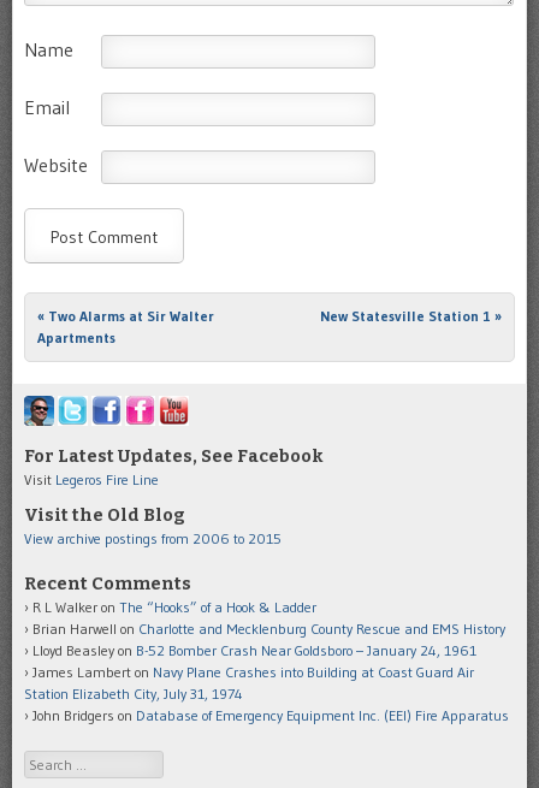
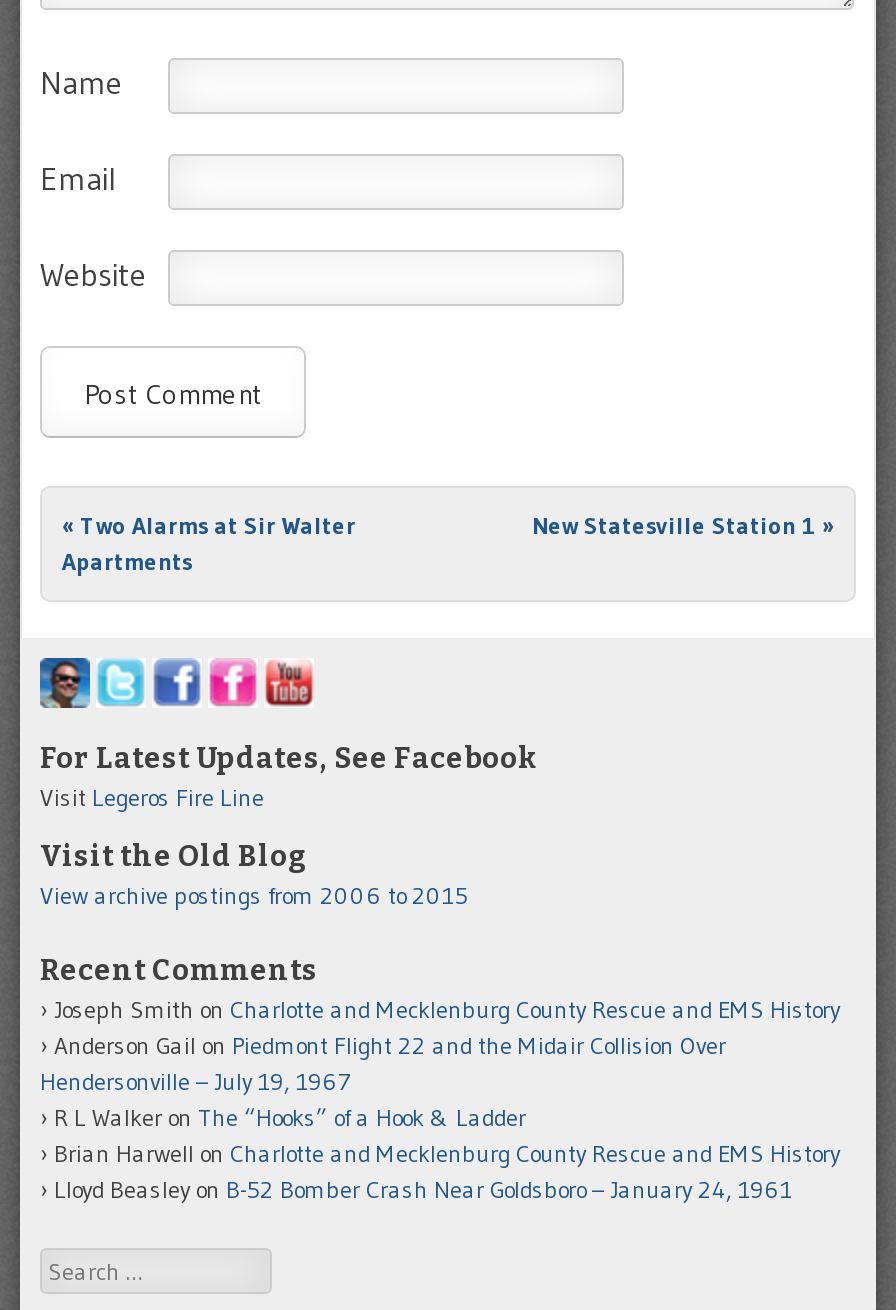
none -> [40,994,840,1096] Joseph Smith on Charlotte and Mecklenburg County Rescue and EMS History | Anderson Gail on Piedmont Flight 22 and the Midair Collision Over | Hendersonville – July 19, 1967
moved [32,598,505,659] -> [54,1102,840,1204]: R L Walker on The “Hooks” of a Hook & Ladder | Brian Harwell on Charlotte and Mecklenburg County Rescue and EMS History | Lloyd Beasley on B-52 Bomber Crash Near Goldsboro – January 24, 1961
[24,663,509,724] James Lambert on Navy Plane Crashes into Building at Coast Guard Air | Station Elizabeth City, July 31, 1974 | John Bridgers on Database of Emergency Equipment Inc. (EEI) Fire Apparatus -> none

